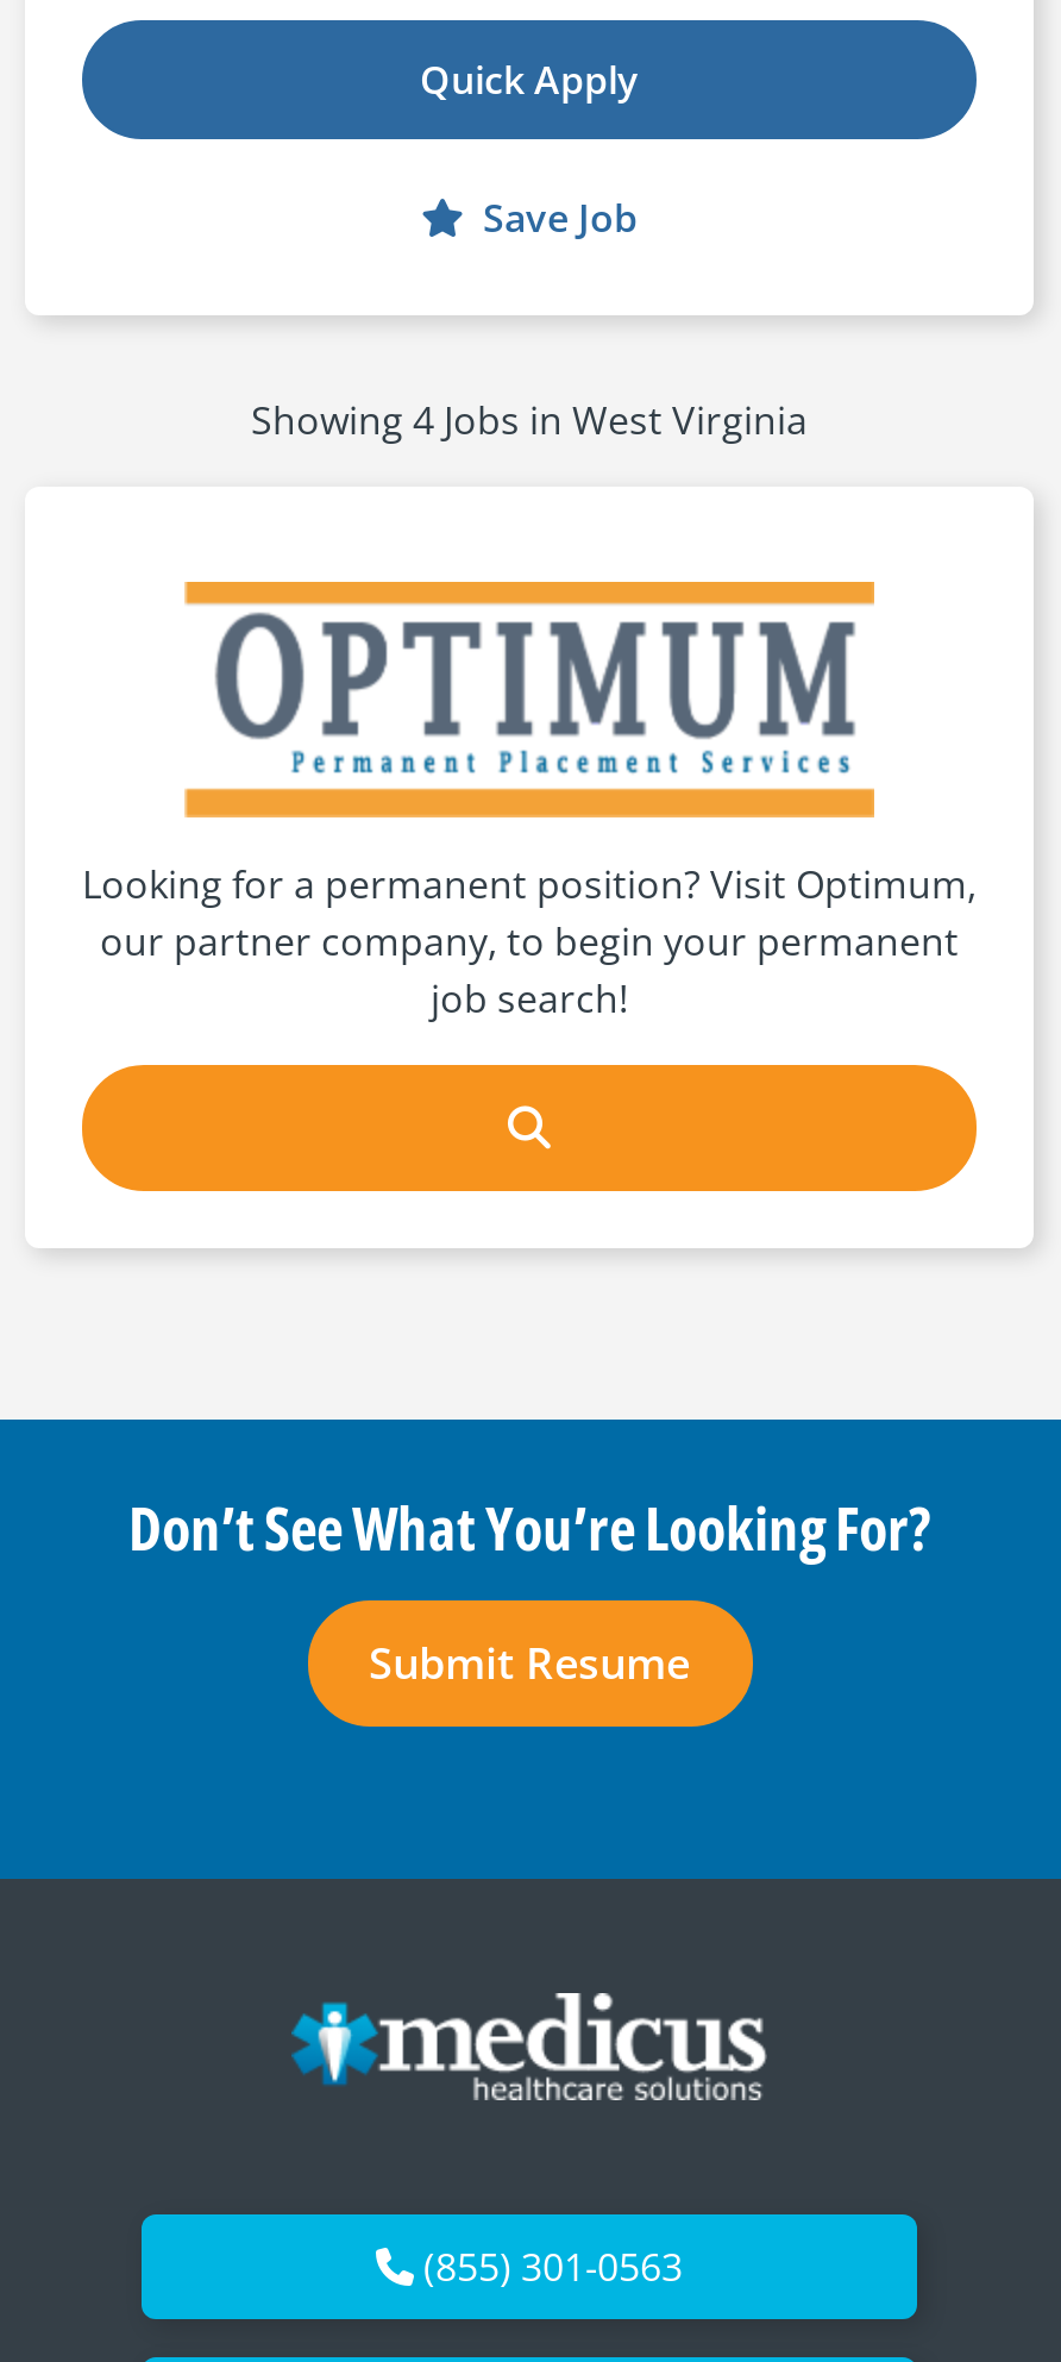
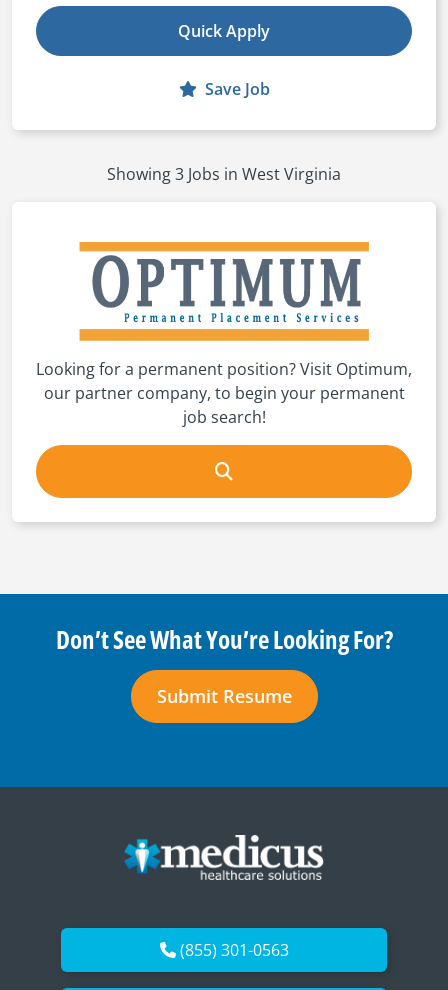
[251,394,808,446] Showing 4 Jobs in West Virginia -> [107,163,341,185] Showing 3 Jobs in West Virginia

